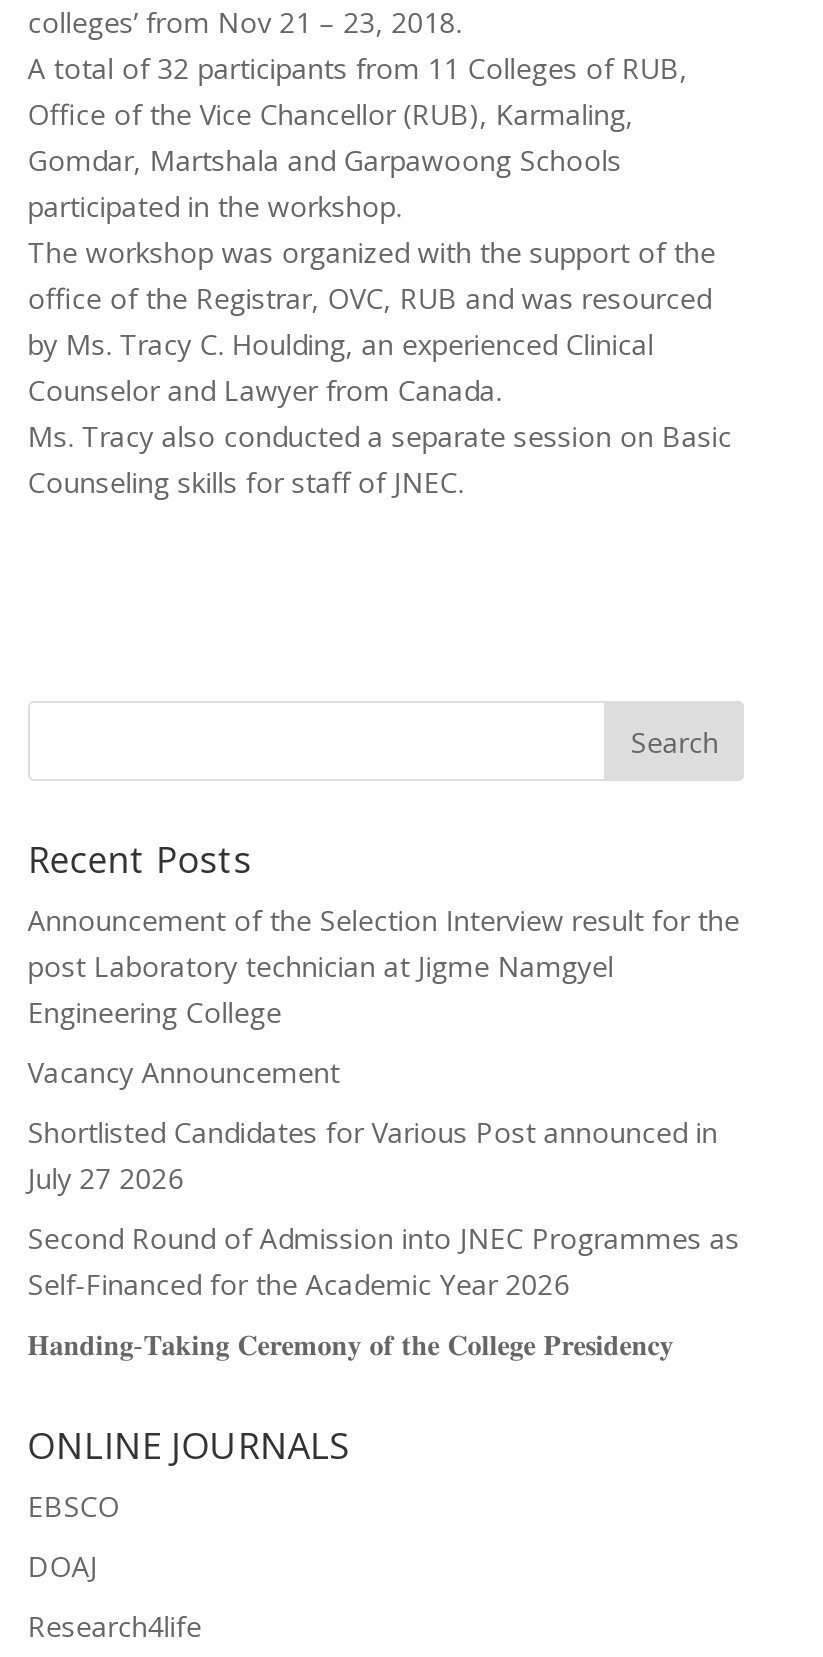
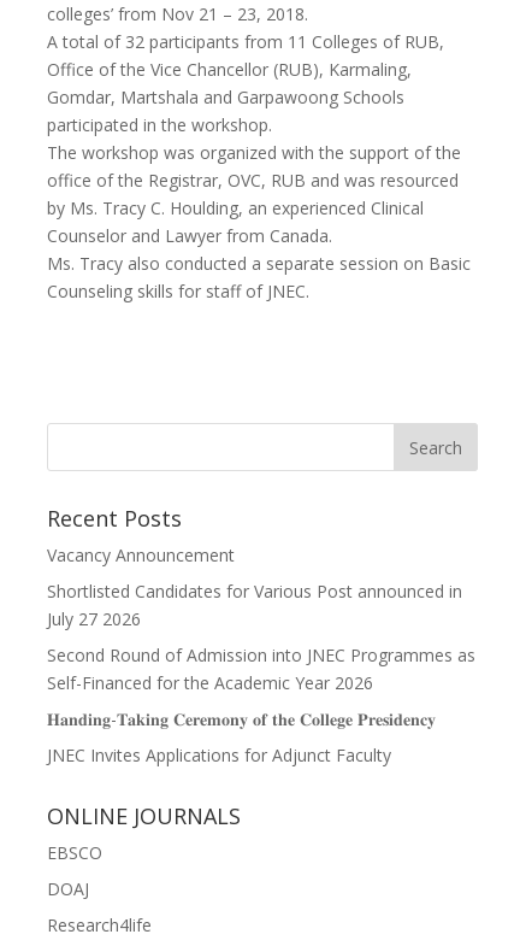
[28,902,740,1032] Announcement of the Selection Interview result for the | post Laboratory technician at Jigme Namgyel | Engineering College -> none
moved [28,1054,740,1304] -> [47,543,475,694]: Vacancy Announcement | Shortlisted Candidates for Various Post announced in | July 27 2026 | Second Round of Admission into JNEC Programmes as | Self-Financed for the Academic Year 2026
none -> [47,744,391,766] JNEC Invites Applications for Adjunct Faculty

